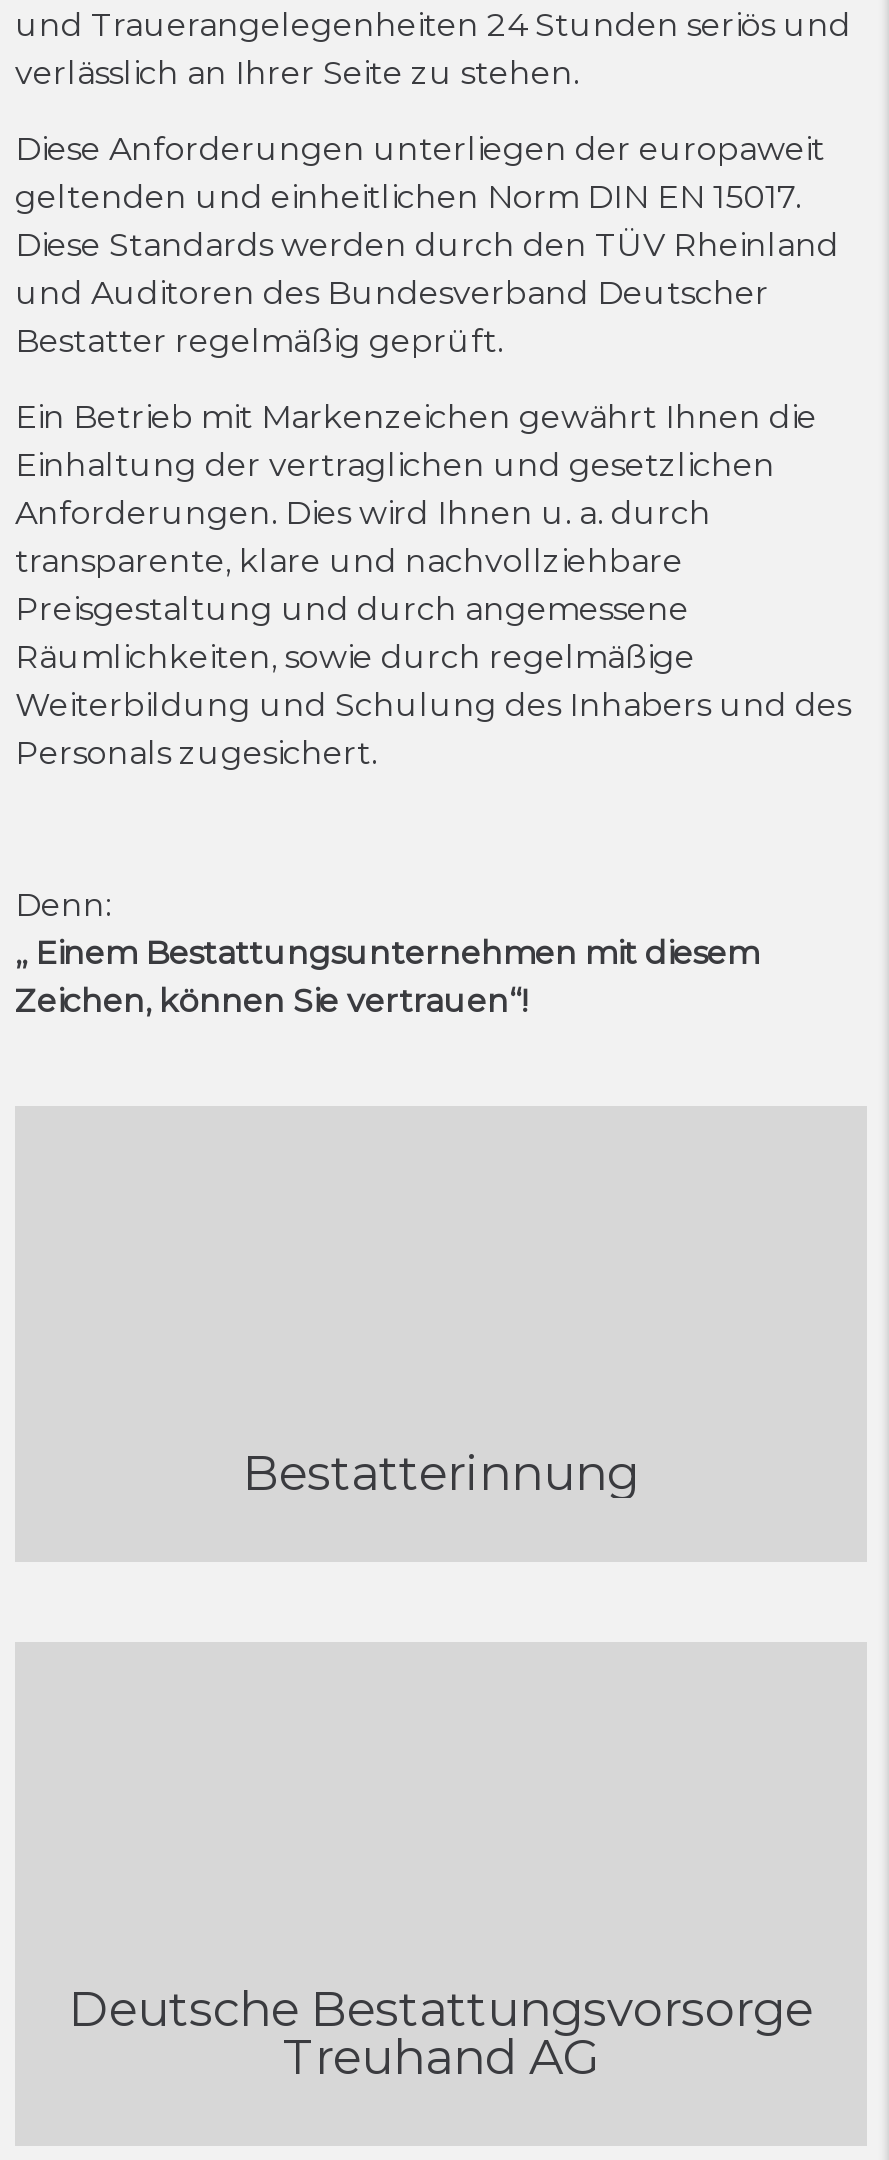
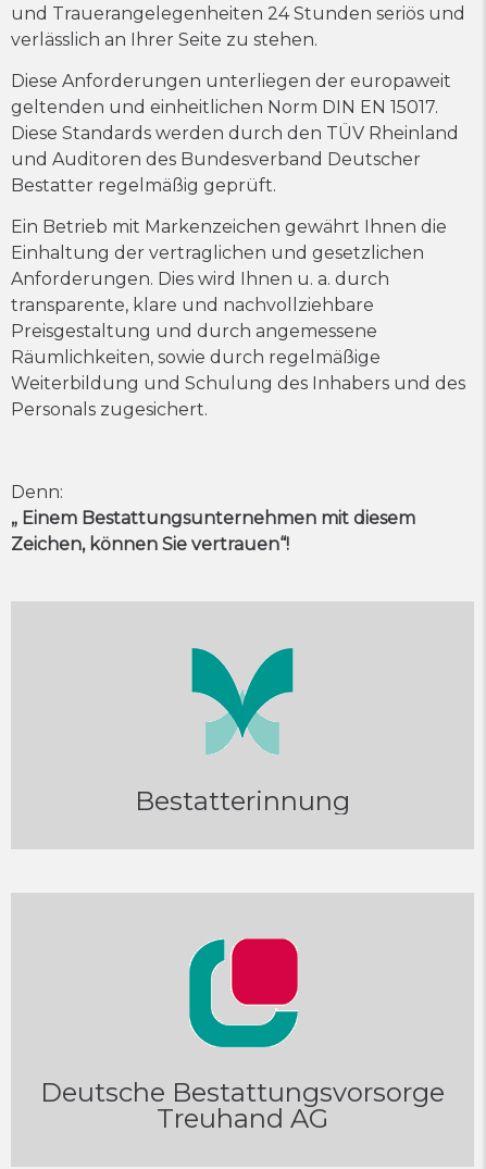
none -> [190,647,295,755] [image]
none -> [188,937,299,1048] [image]

